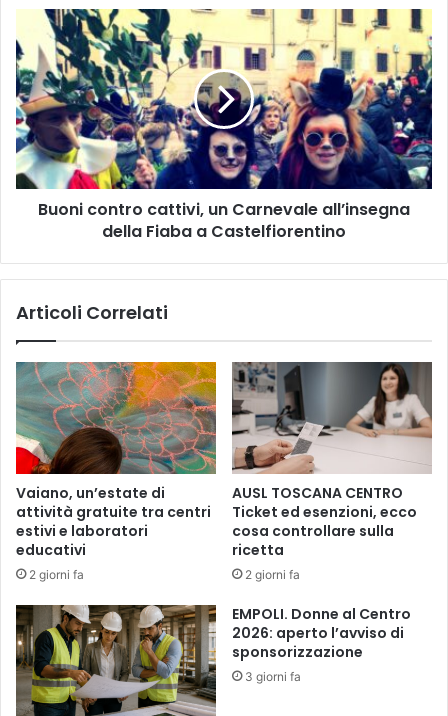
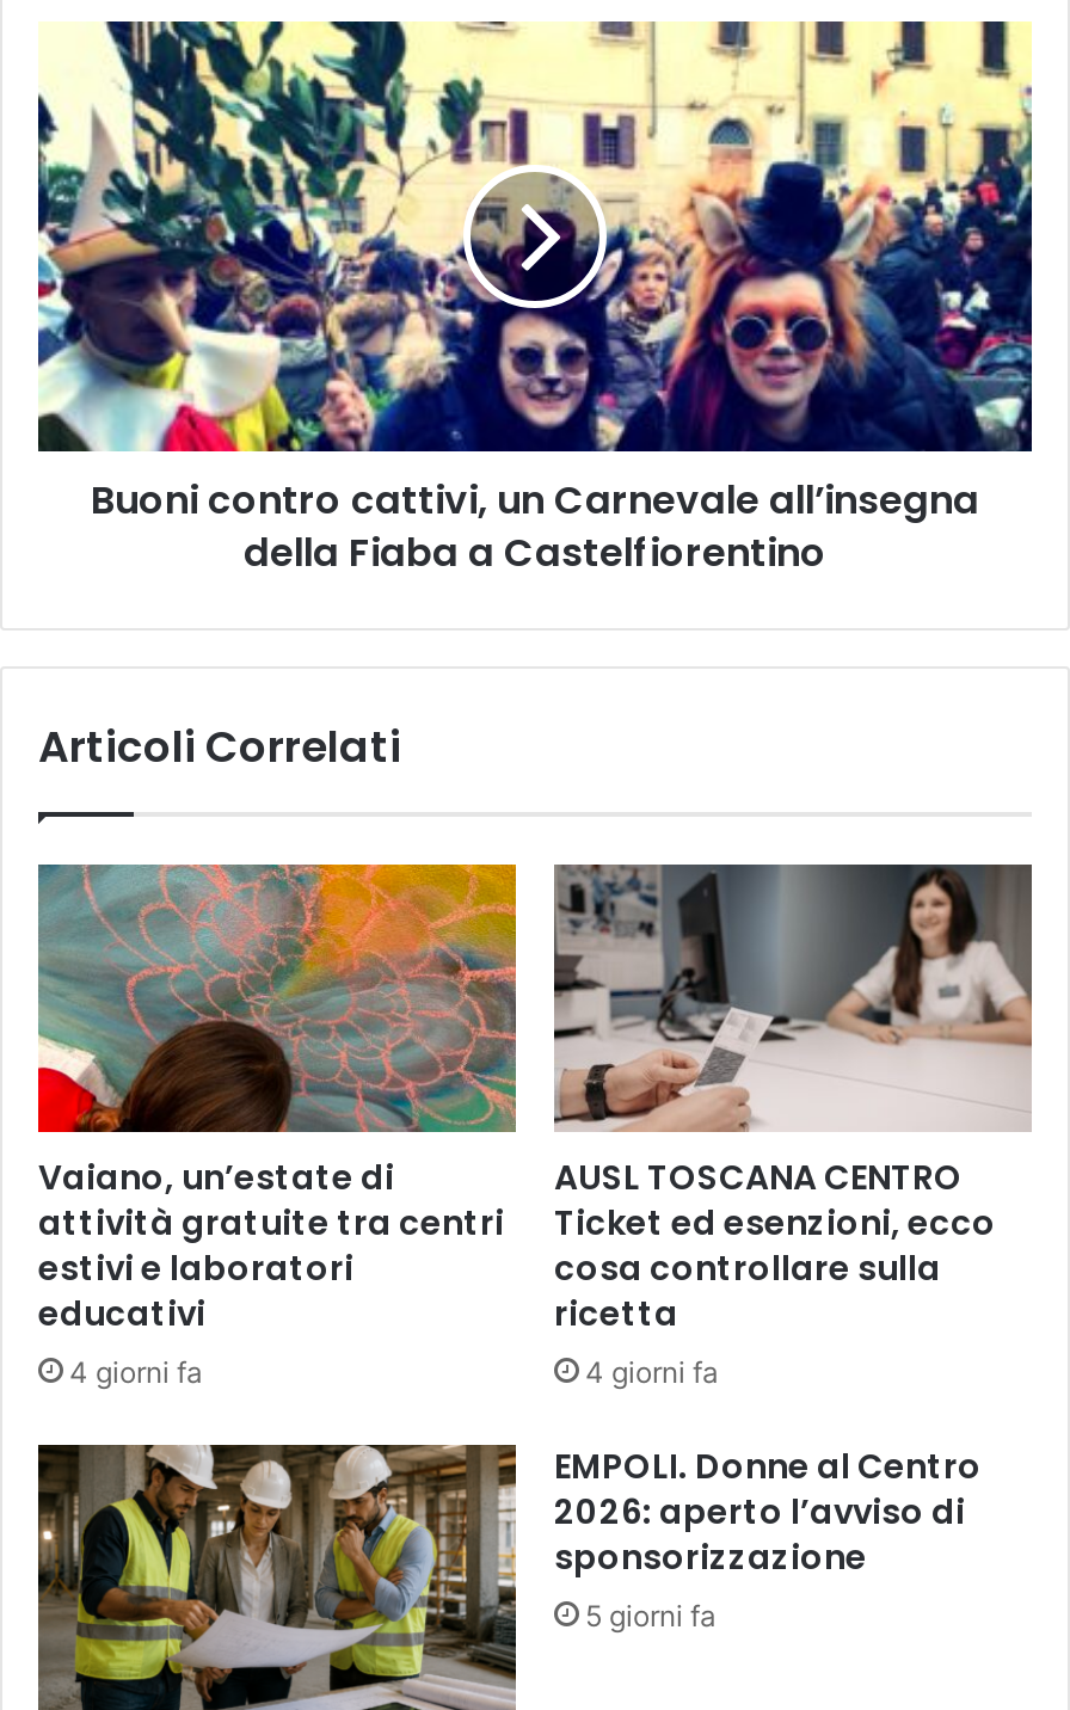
[29,567,84,582] 2 giorni fa -> [69,1355,203,1391] 4 giorni fa
[245,567,300,582] 2 giorni fa -> [585,1355,719,1391] 4 giorni fa
[245,669,301,684] 3 giorni fa -> [585,1599,717,1635] 5 giorni fa

